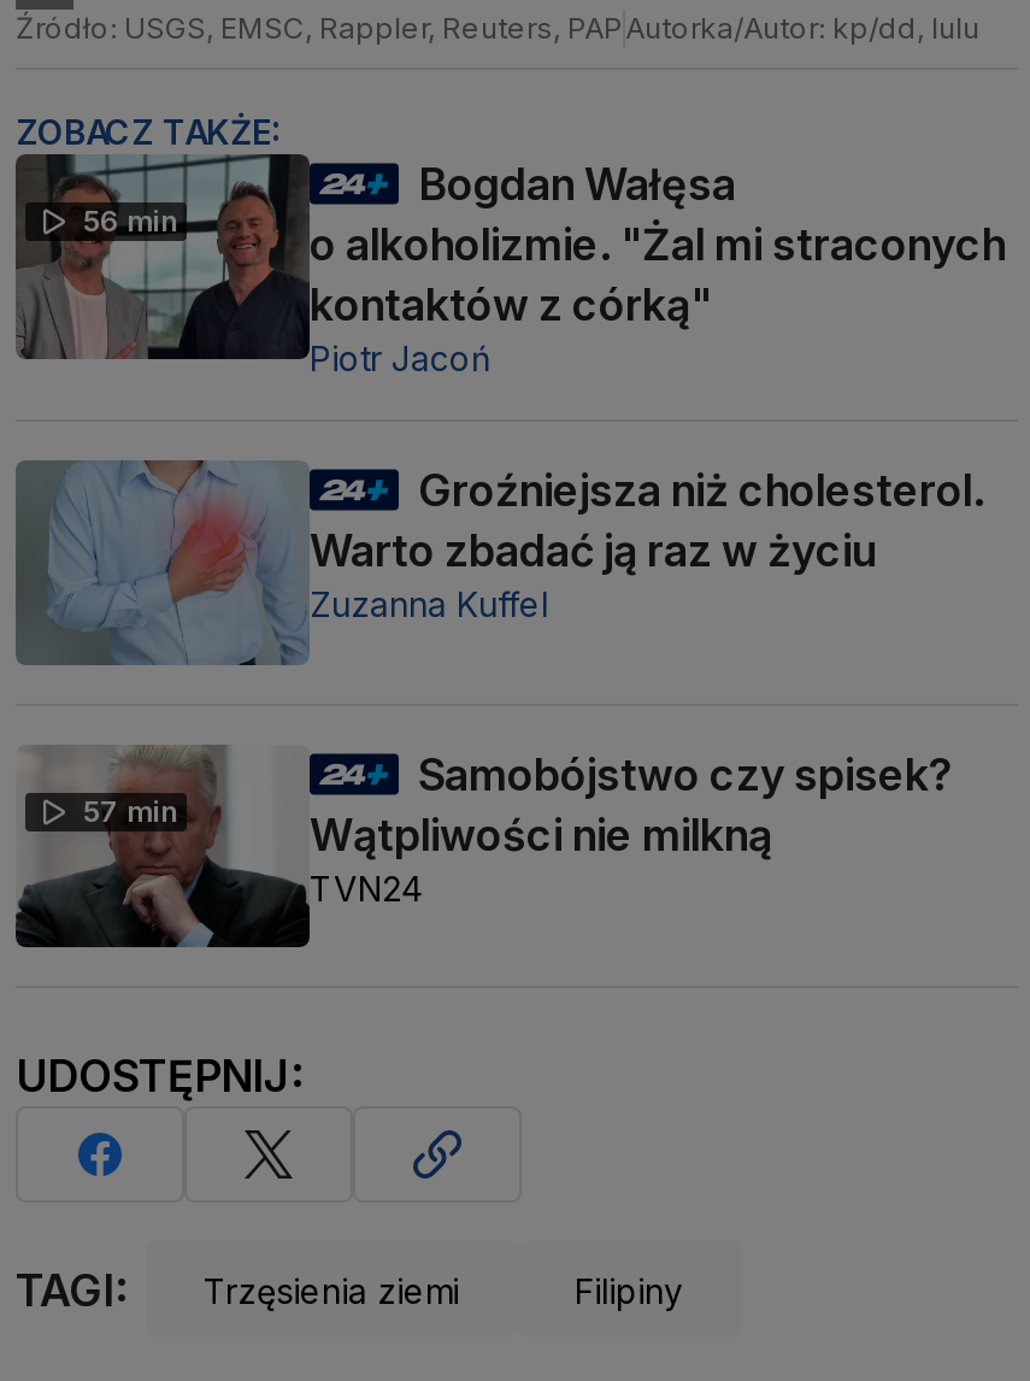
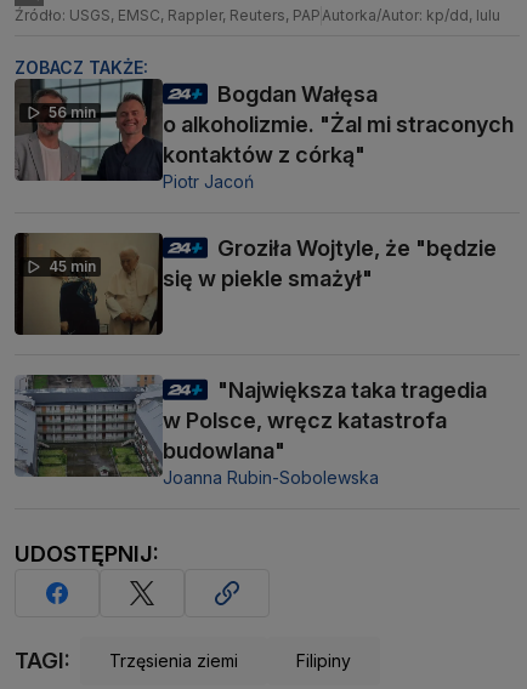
[18,460,984,668] [image] | Groźniejsza niż cholesterol. | Warto zbadać ją raz w życiu | Zuzanna Kuffel -> [15,232,164,336] [image] | 45 min
[16,745,953,950] [image] | Samobójstwo czy spisek? | Wątpliwości nie milkną | TVN24 -> [13,374,487,488] [image] | "Największa taka tragedia | w Polsce, wręcz katastrofa | budowlana" | Joanna Rubin-Sobolewska
[83,793,177,829] 57 min -> [163,235,497,291] Groziła Wojtyle, że "będzie | się w piekle smażył"

